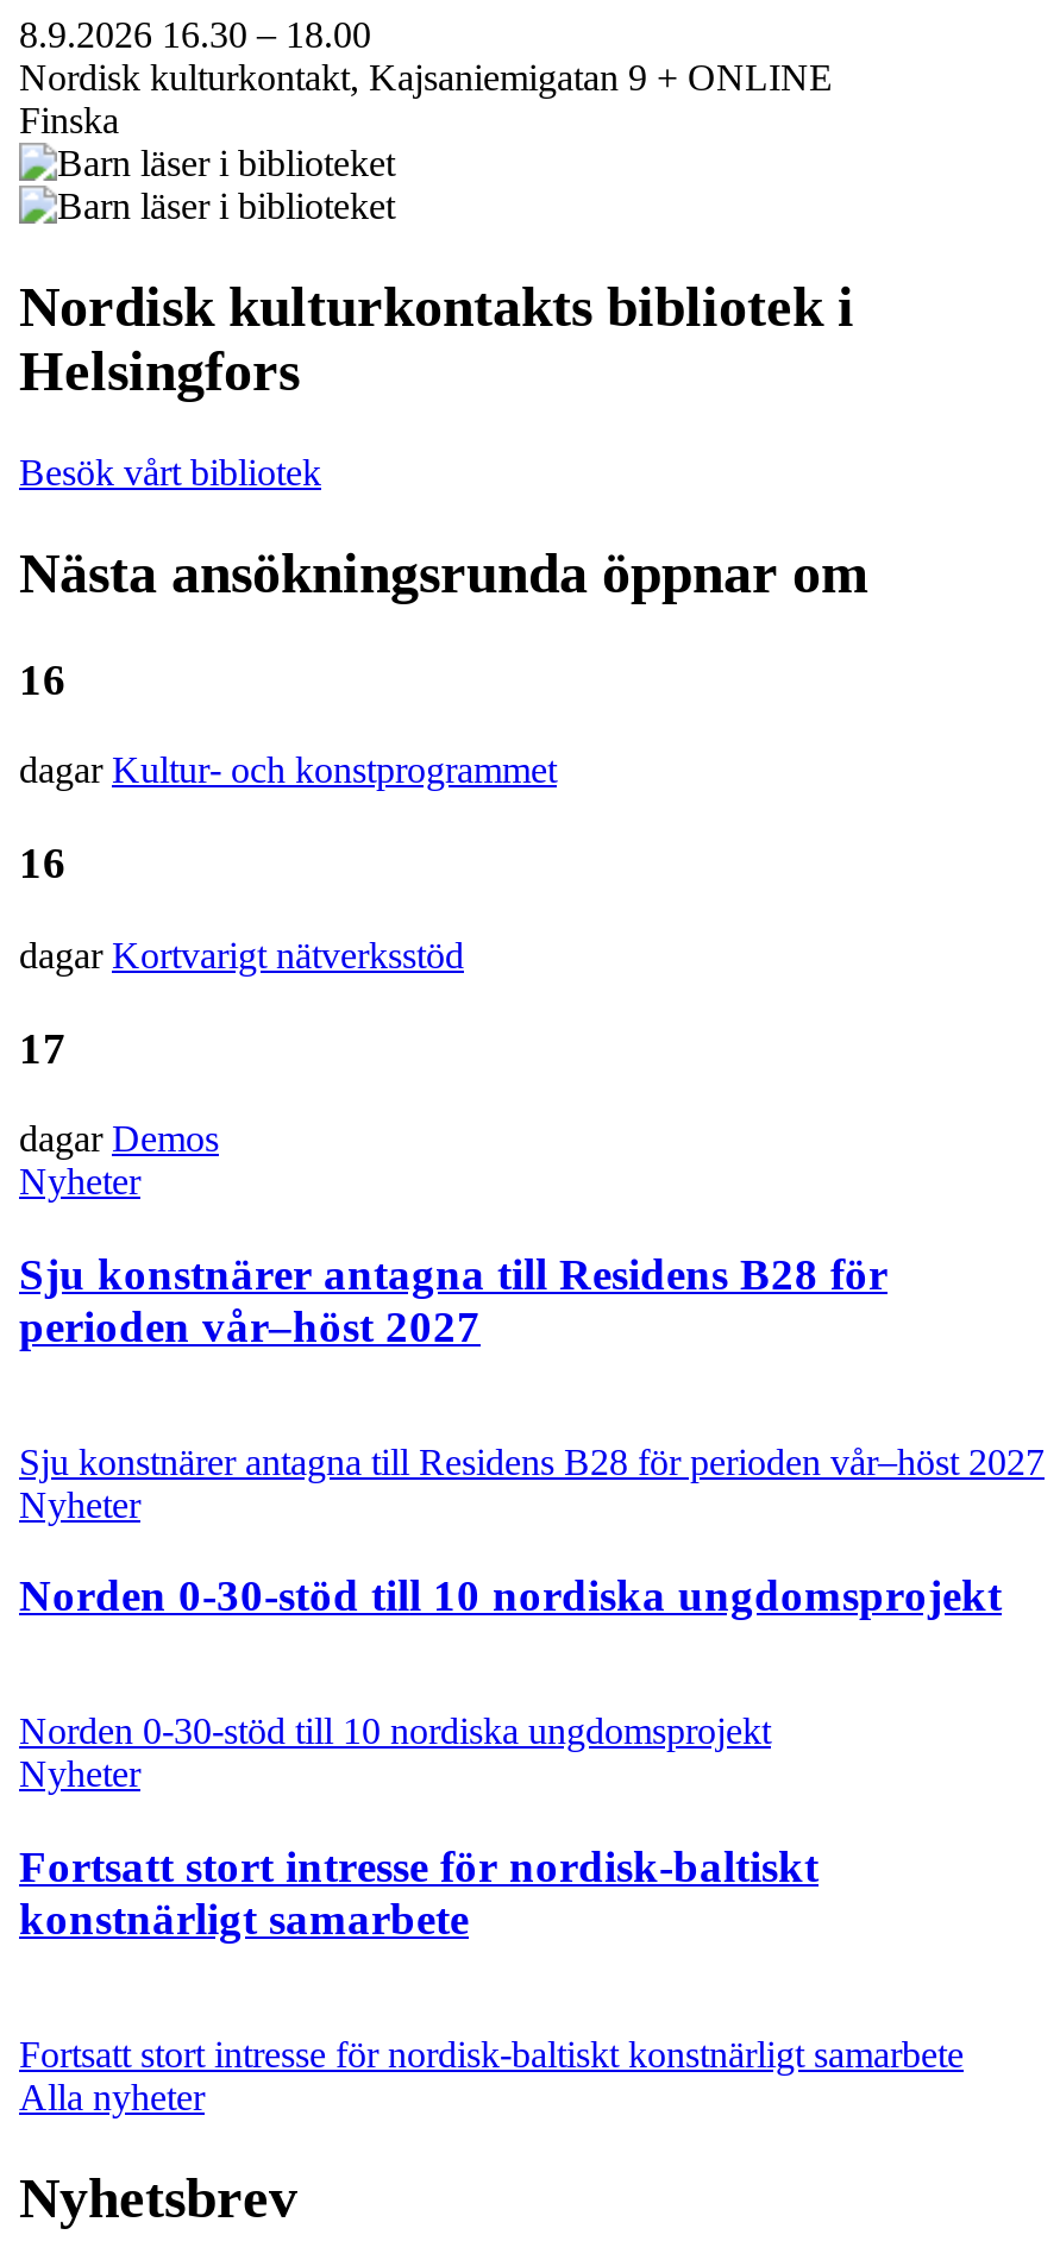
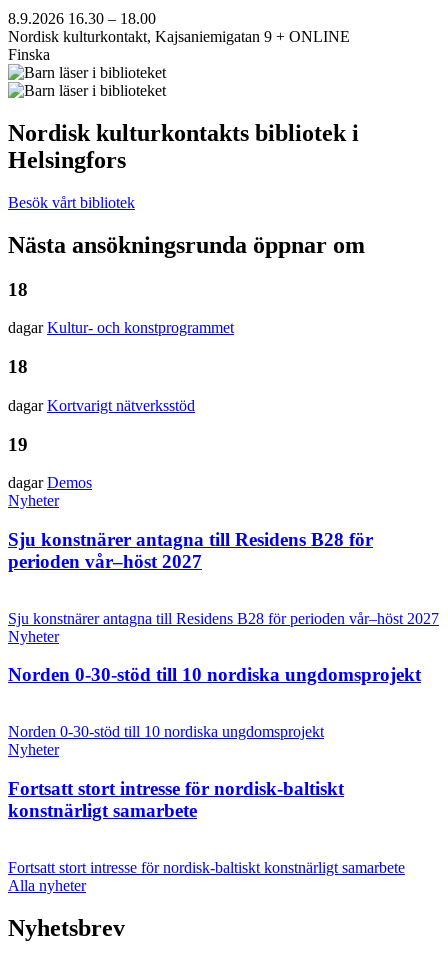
[19,654,67,703] 16 -> [8,279,28,300] 18
[19,838,67,888] 16 -> [8,356,28,377] 18
[19,1022,67,1072] 17 -> [8,434,28,455] 19

